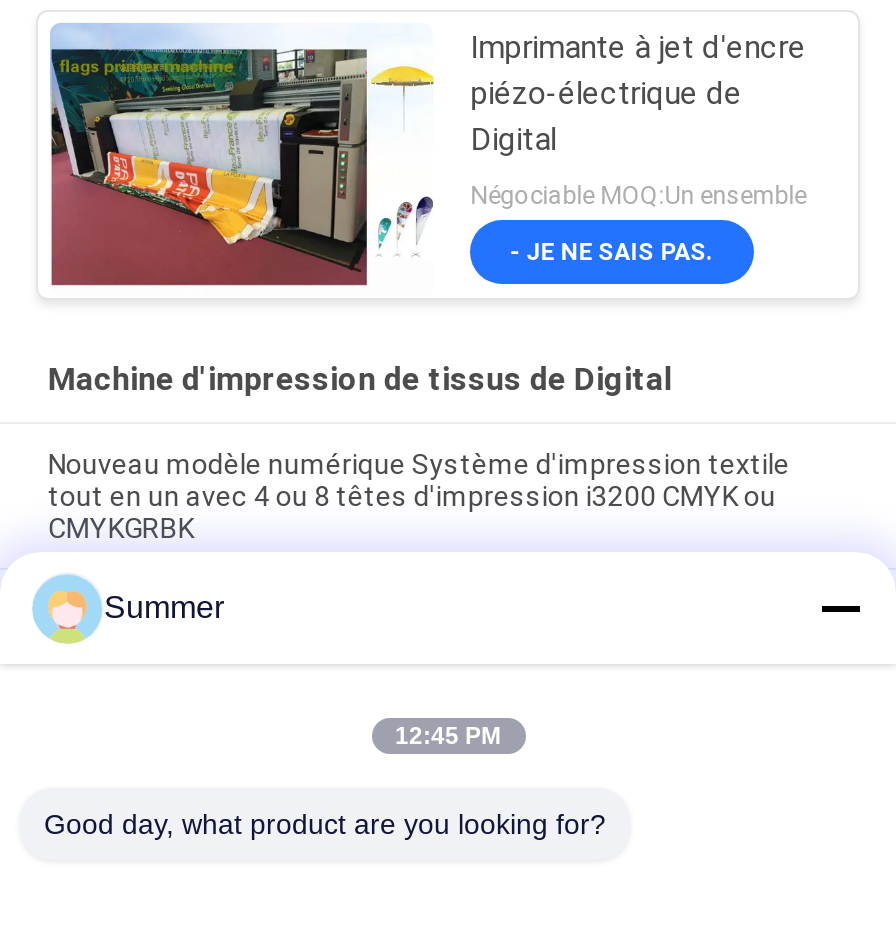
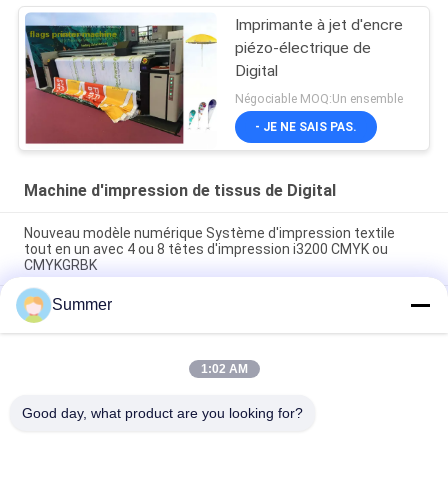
[395,722,501,750] 12:45 PM -> [200,362,247,376] 1:02 AM

